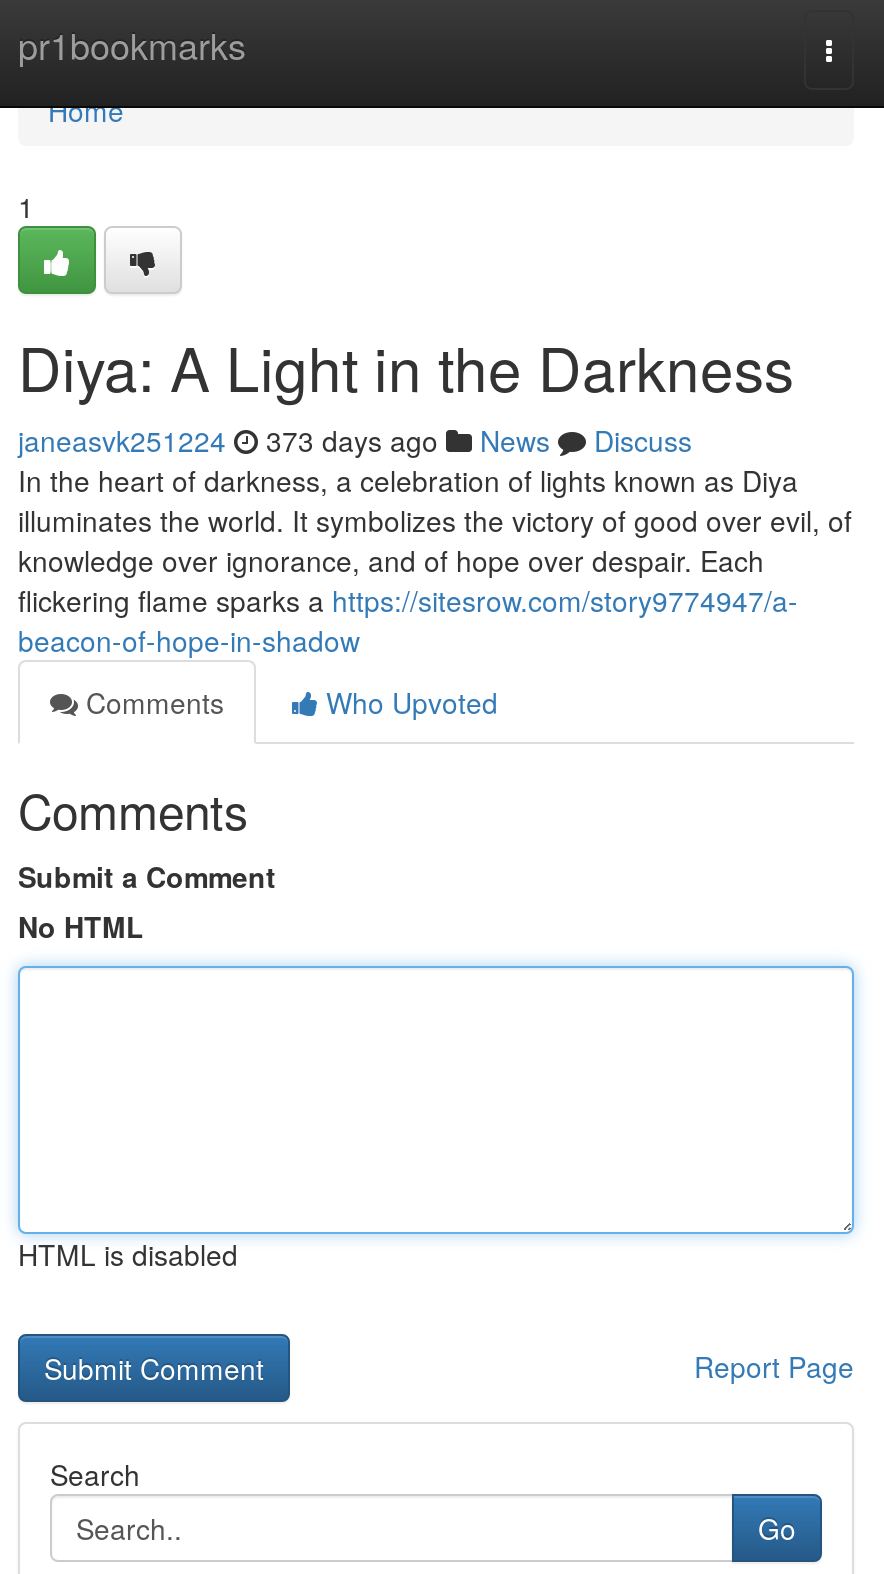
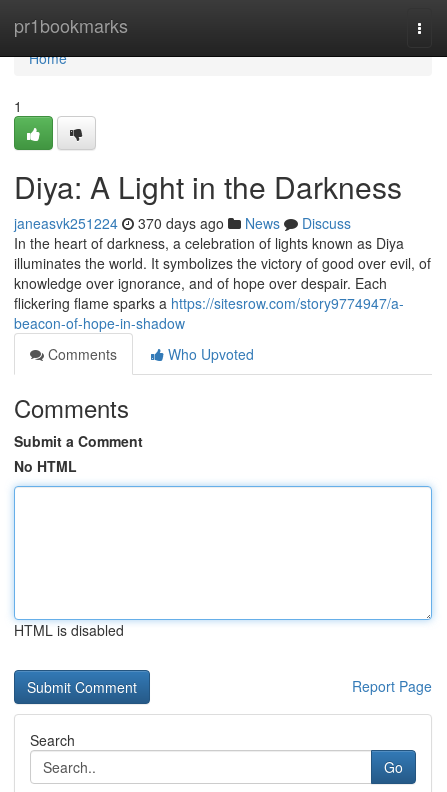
[18,420,692,460] janeasvk251224 373 days ago News Discuss -> [14,213,351,233] janeasvk251224 370 days ago News Discuss

